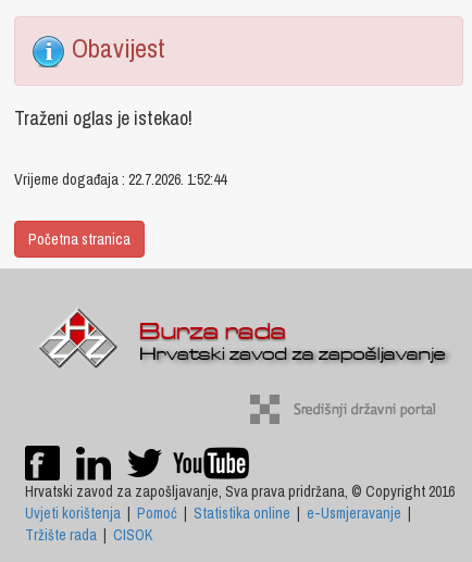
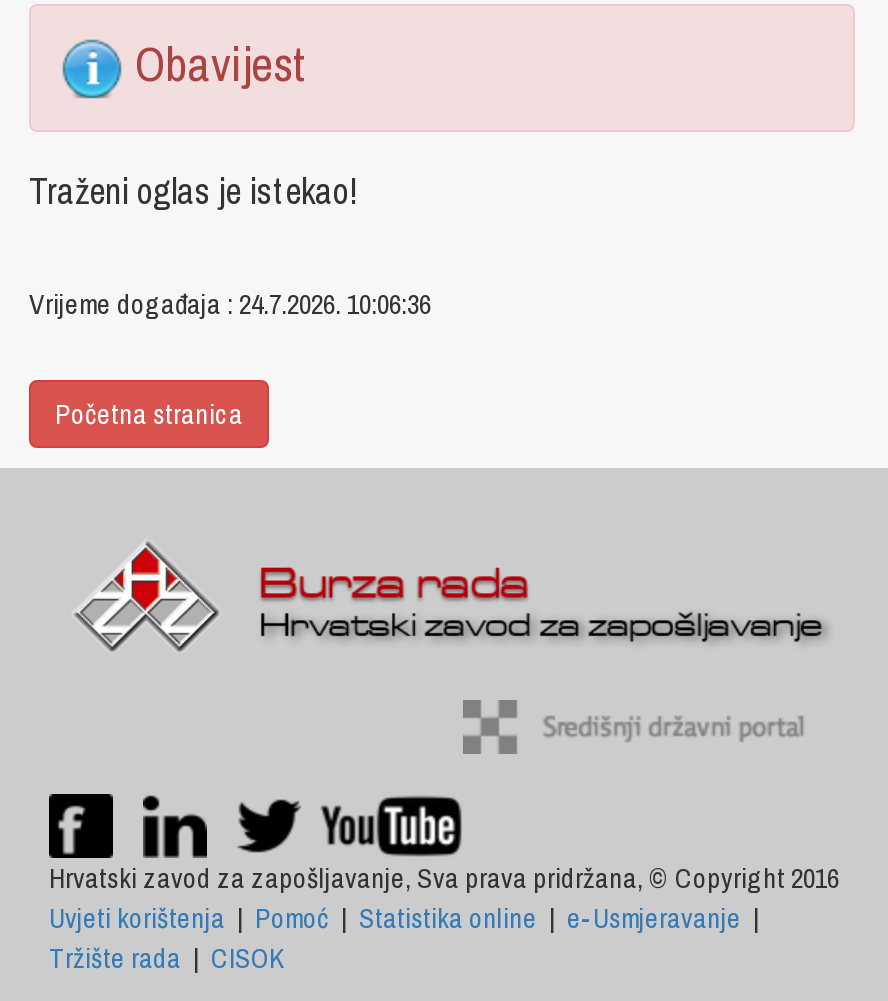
[14,170,226,189] Vrijeme događaja : 22.7.2026. 1:52:44 -> [29,286,431,322] Vrijeme događaja : 24.7.2026. 10:06:36

